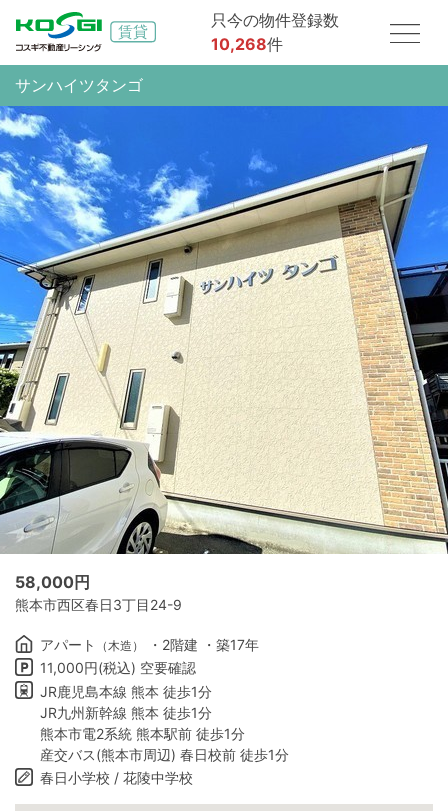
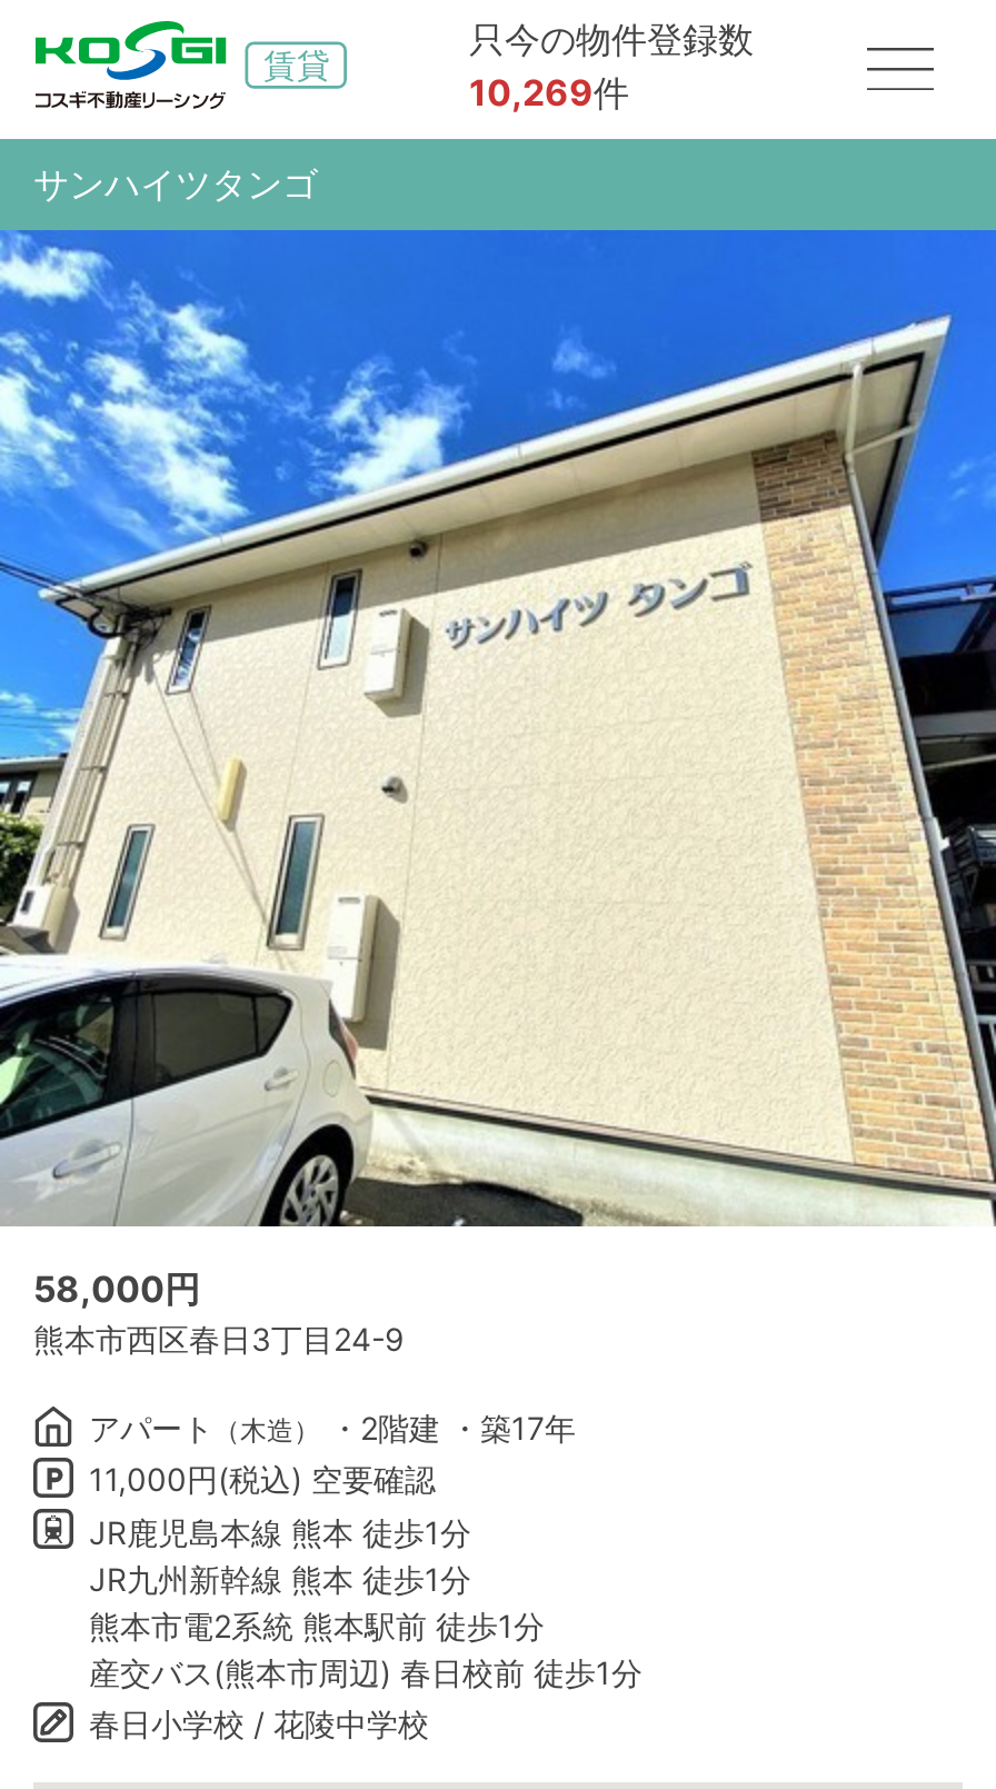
[211,34,283,54] 10,268件 -> [469,70,629,115] 10,269件

